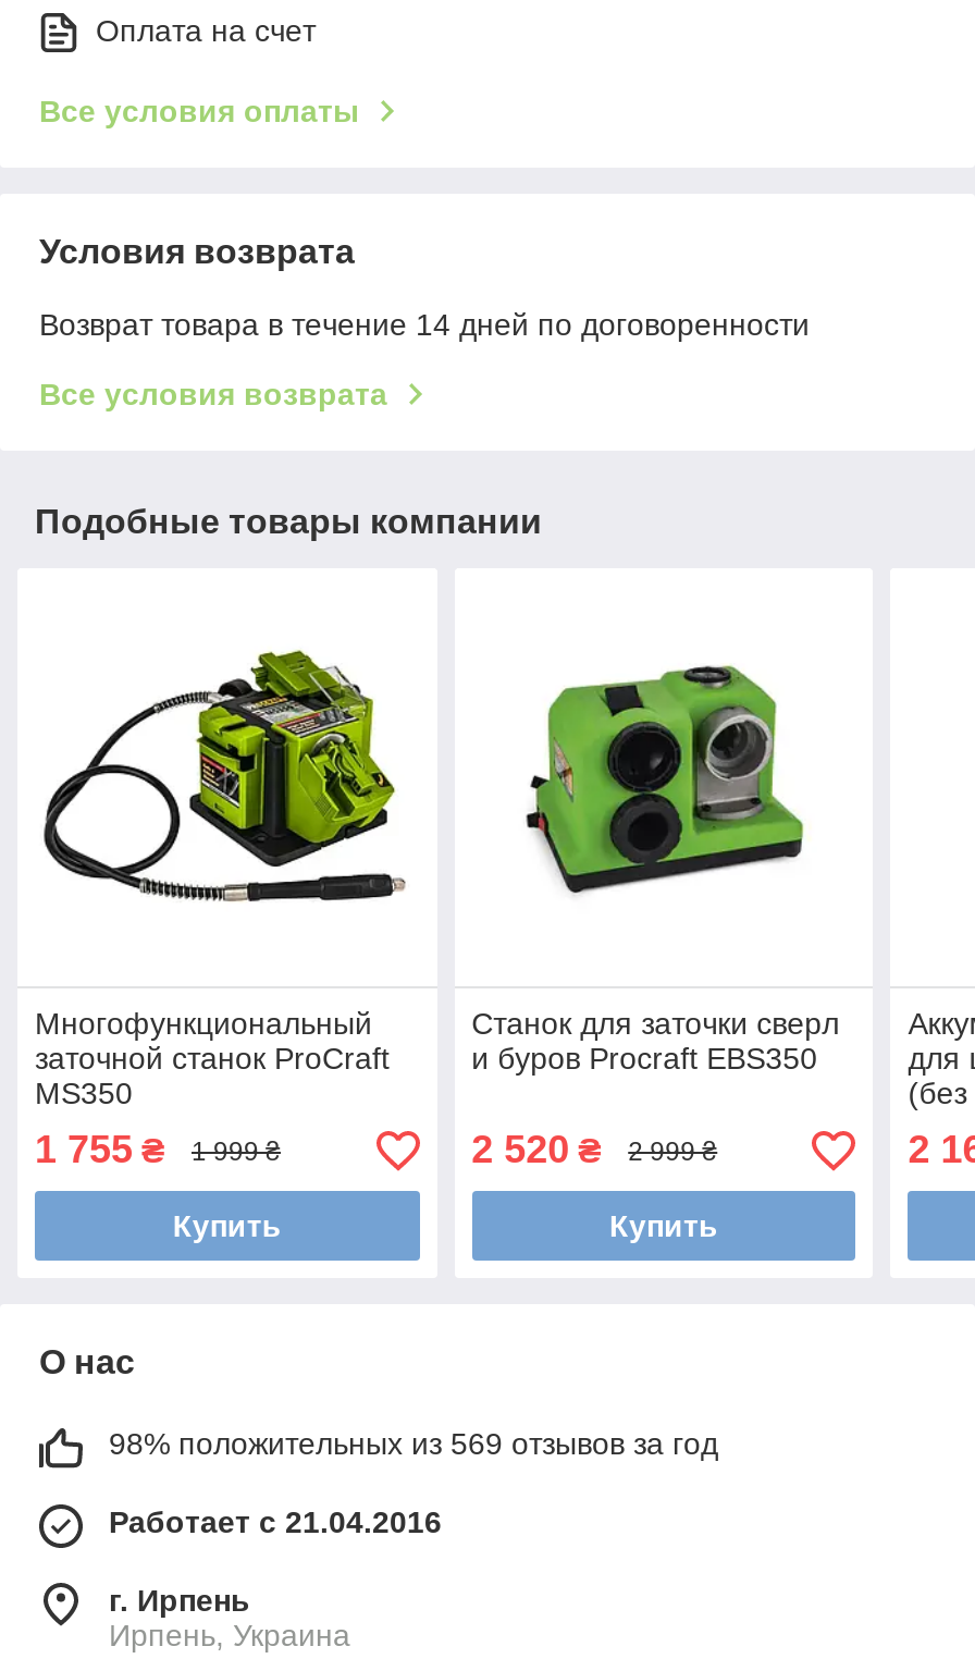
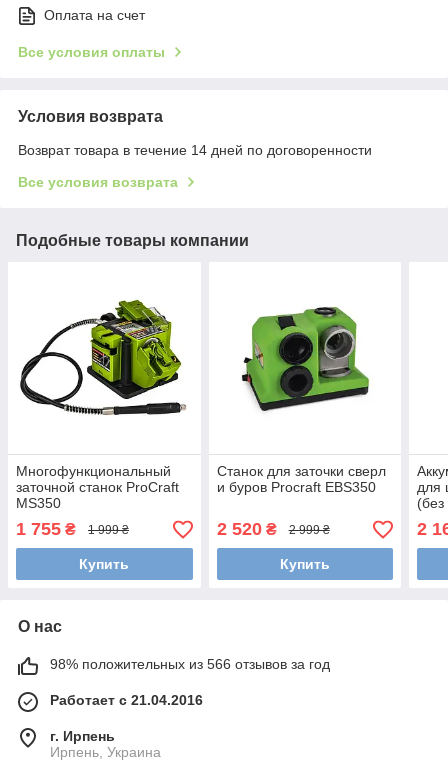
[109,1427,718,1462] 98% положительных из 569 отзывов за год -> [50,656,330,672] 98% положительных из 566 отзывов за год

